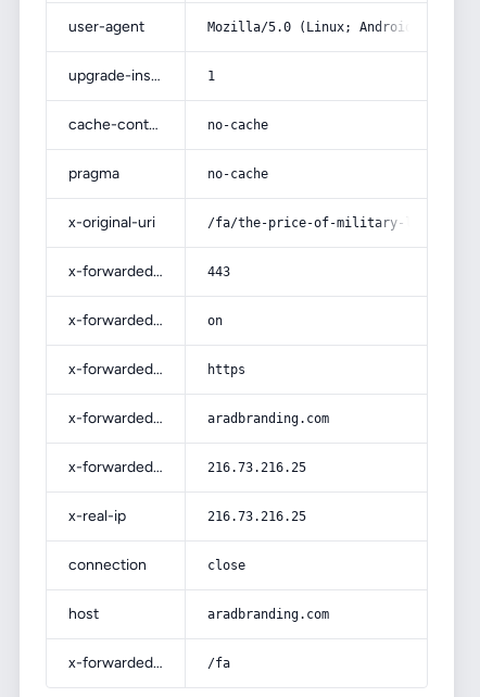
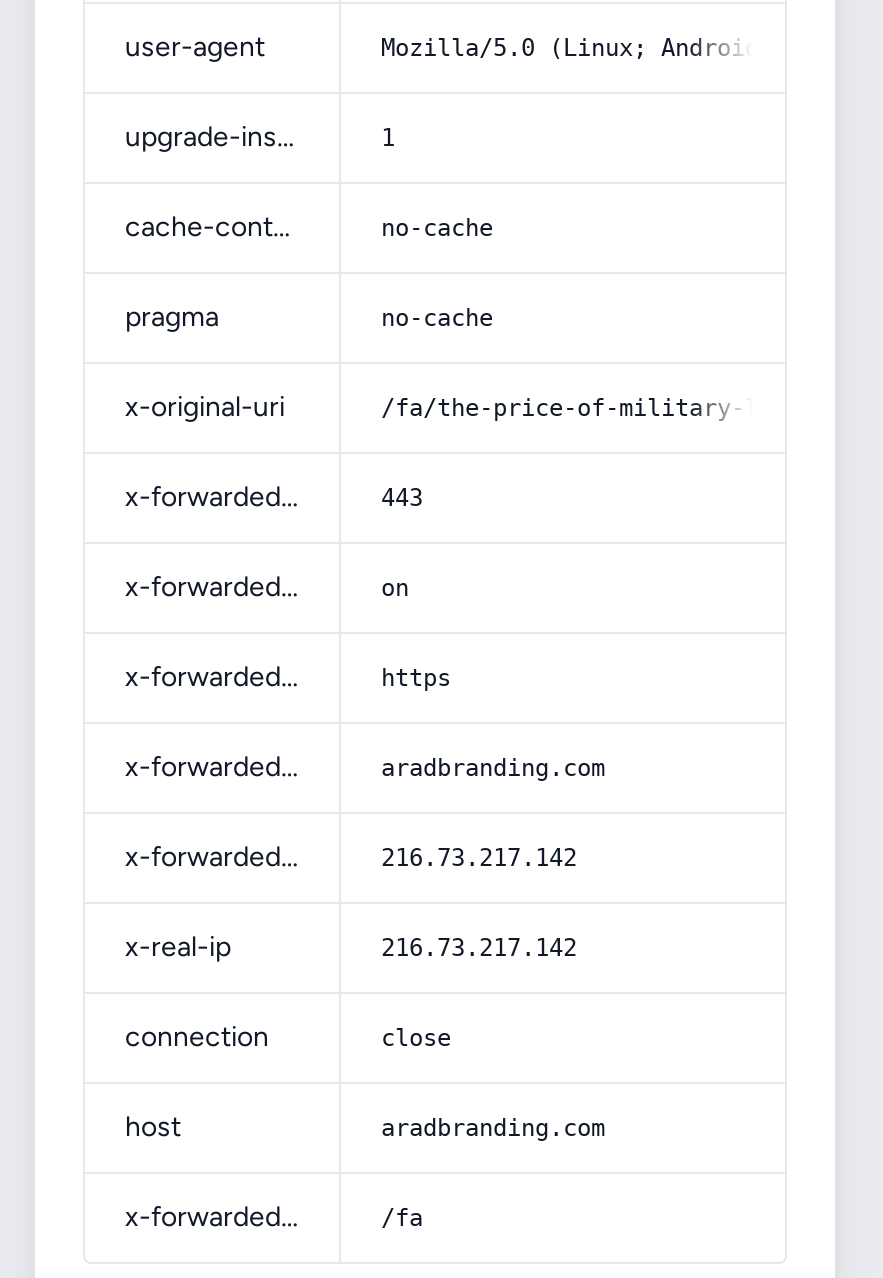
[207,460,306,475] 216.73.216.25 -> [381,844,577,872] 216.73.217.142
[207,509,306,524] 216.73.216.25 -> [381,934,577,962] 216.73.217.142

